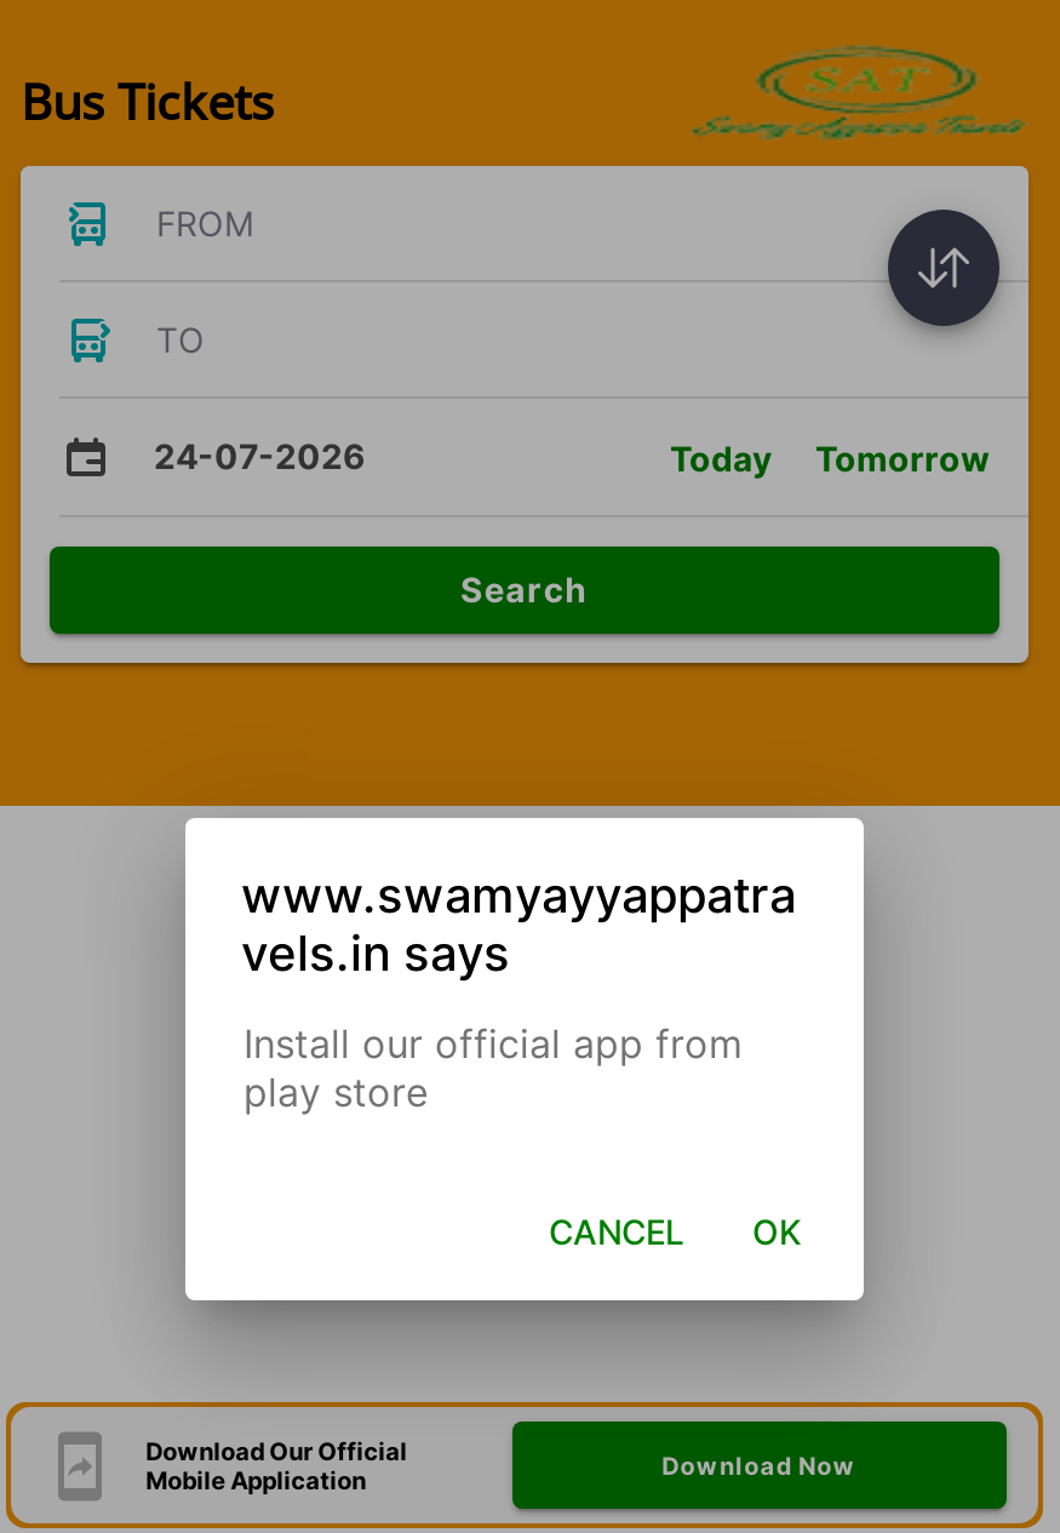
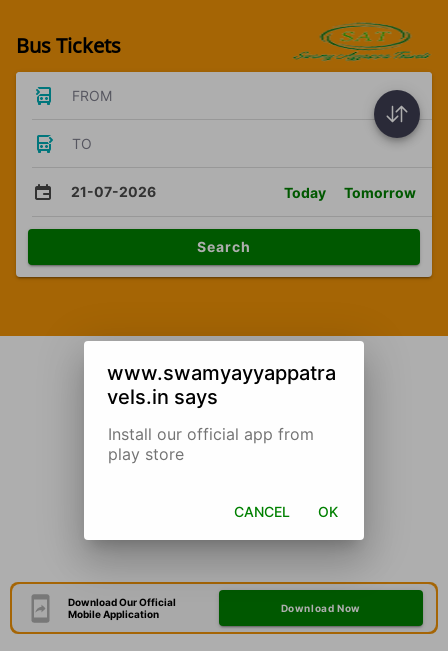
[154,435,365,476] 24-07-2026 -> [71,183,156,200] 21-07-2026

